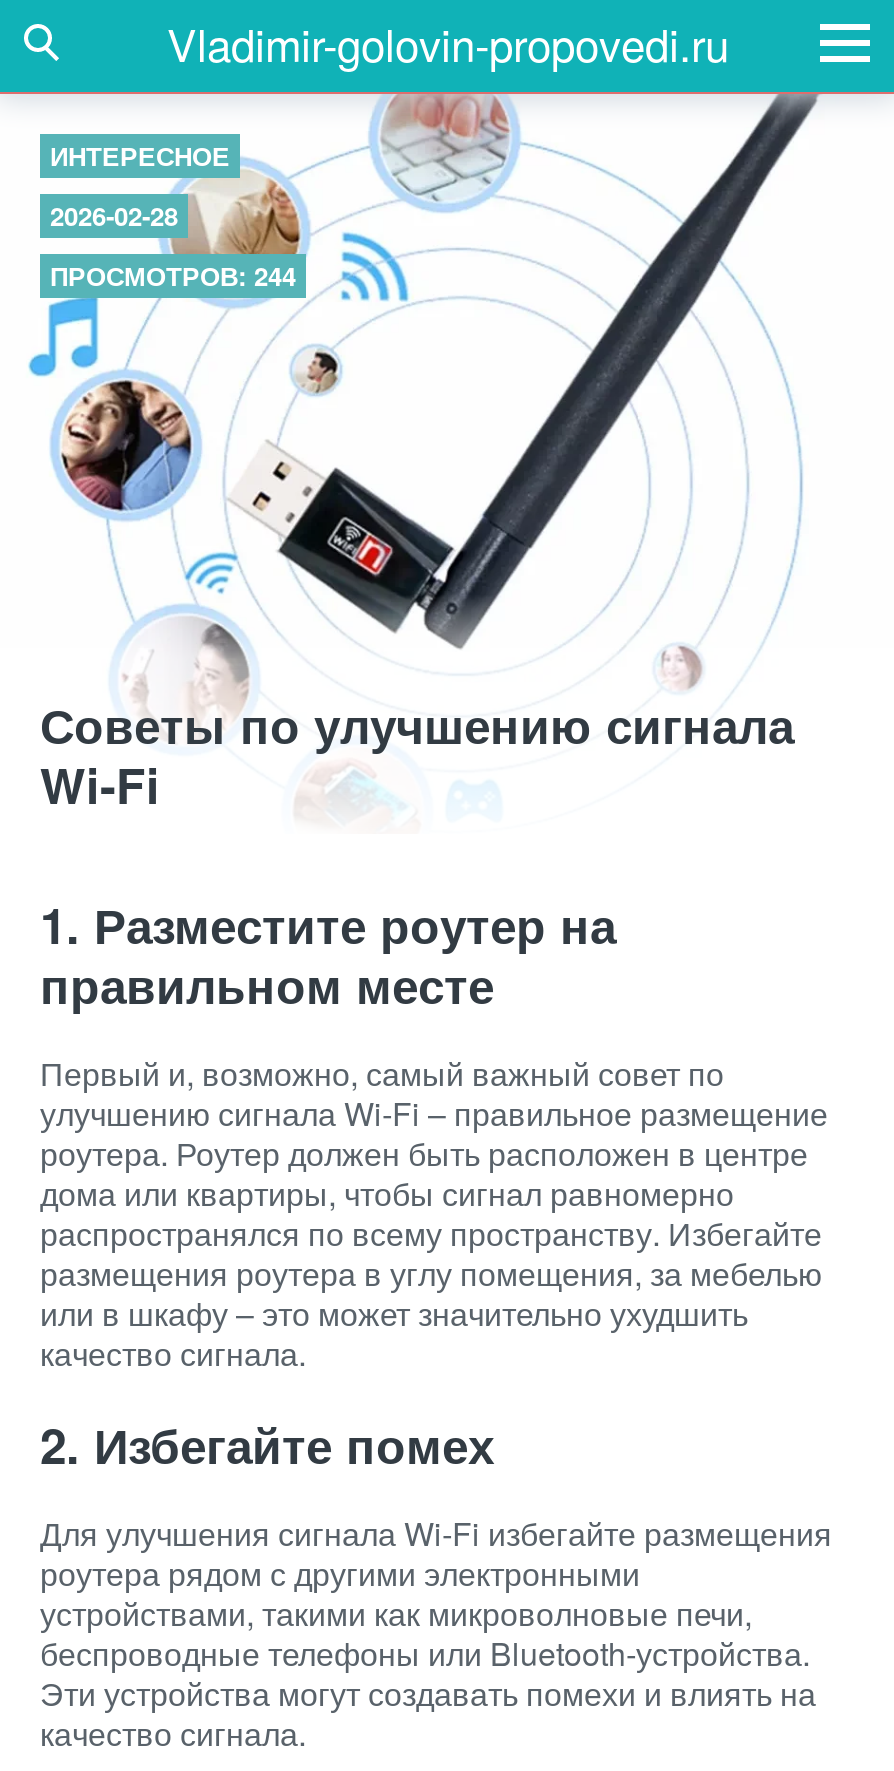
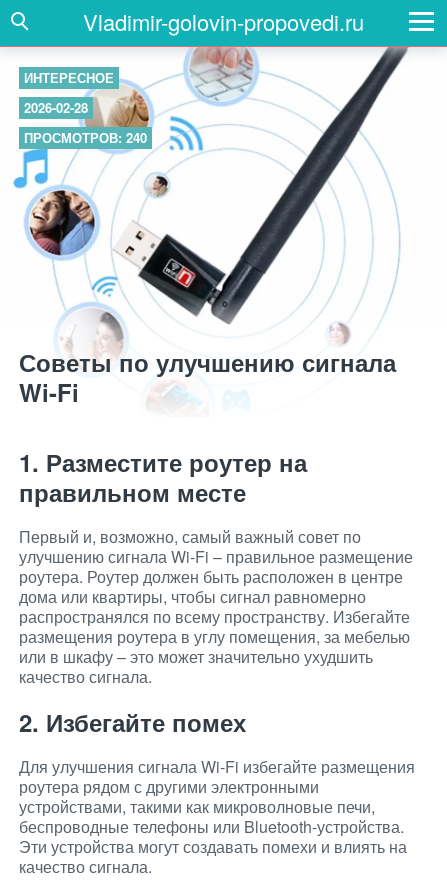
[50,256,296,294] ПРОСМОТРОВ: 244 -> [24,128,147,147] ПРОСМОТРОВ: 240

